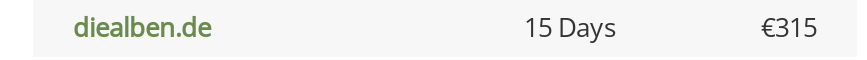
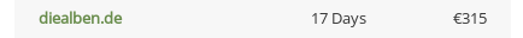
[524,9,616,45] 15 Days -> [310,7,366,28] 17 Days

